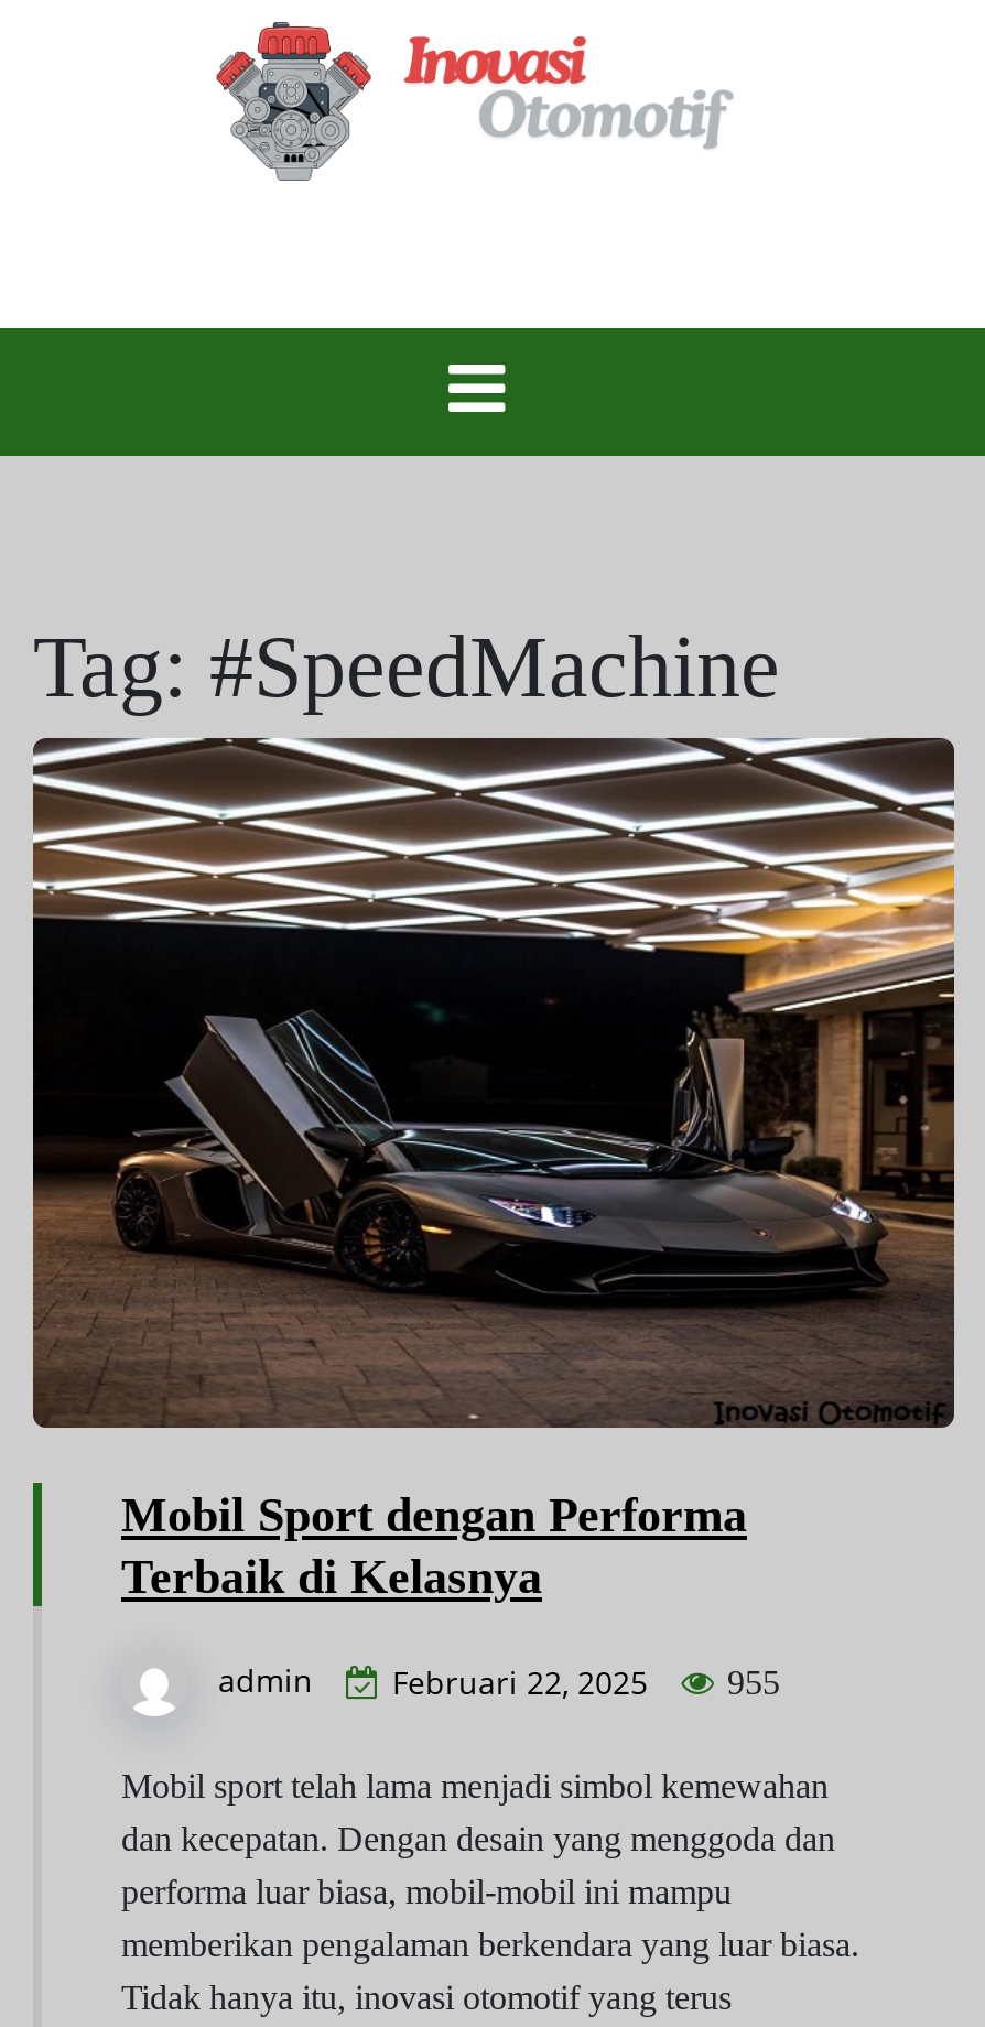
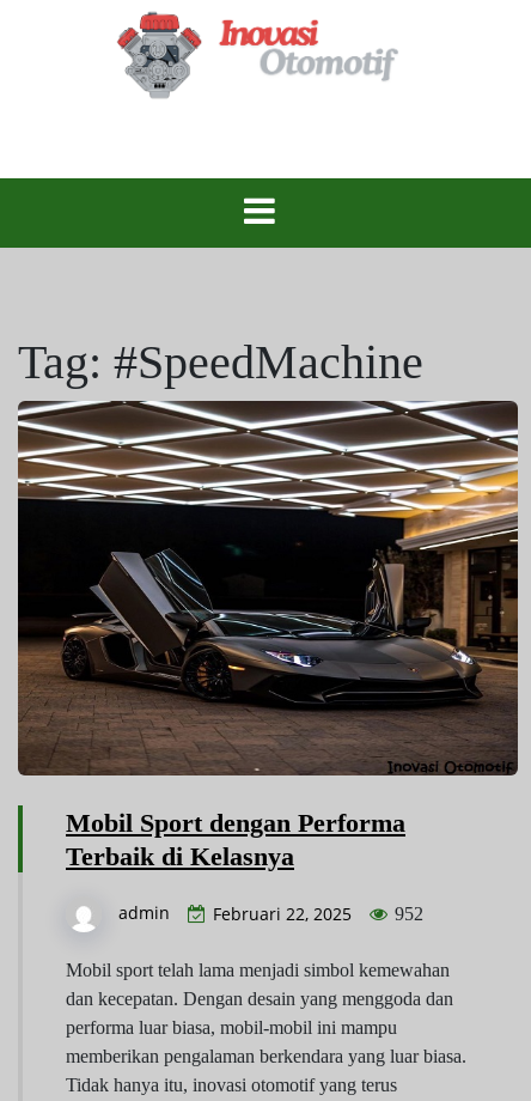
[218,1659,780,1704] admin Februari 22, 2025 955 -> [118,901,423,925] admin Februari 22, 2025 952

